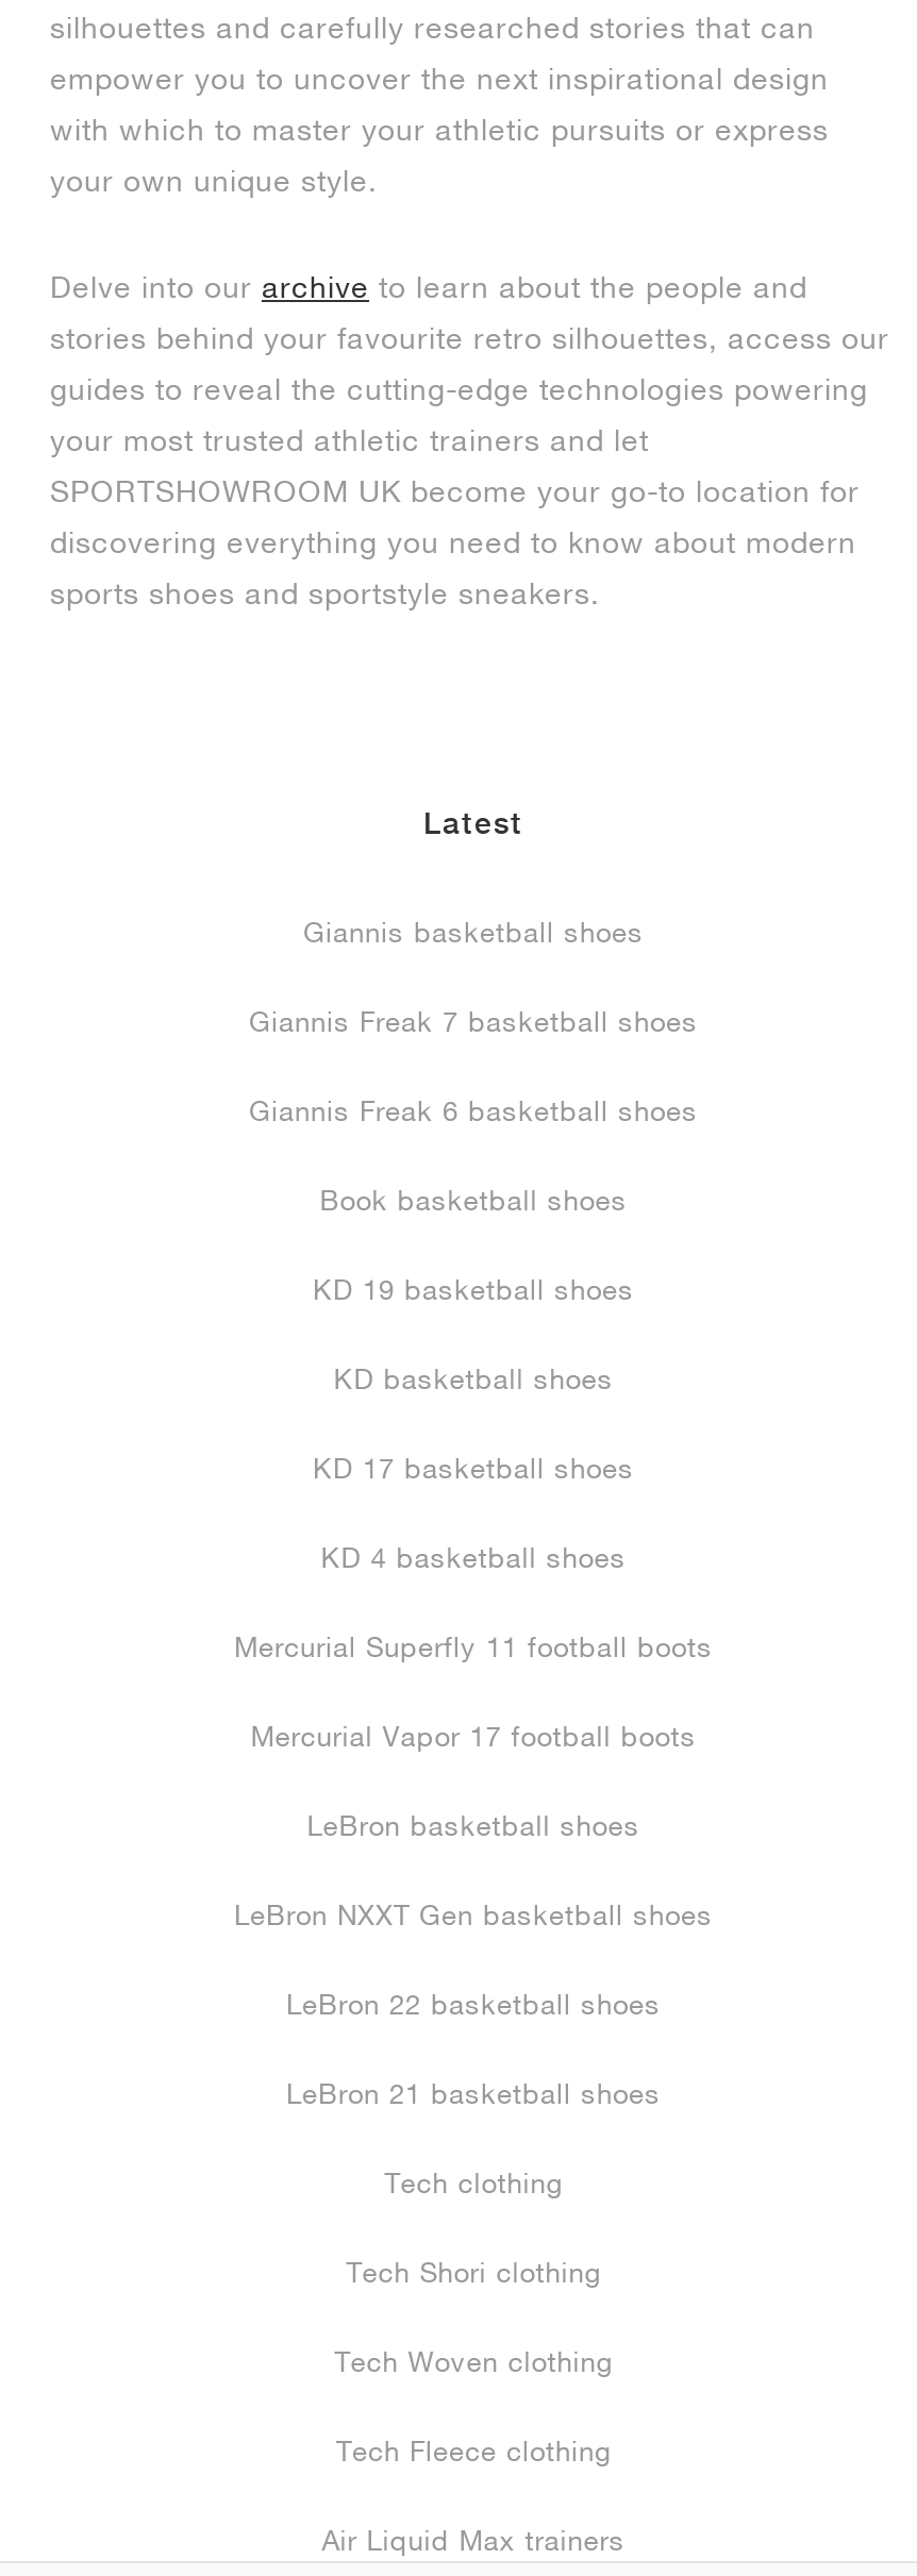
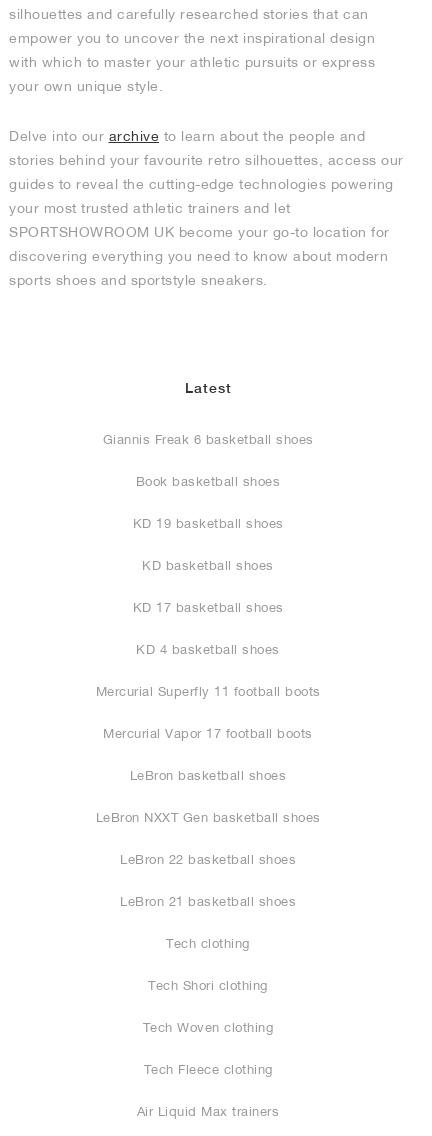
[249,916,698,1037] Giannis basketball shoes | Giannis Freak 7 basketball shoes -> none

